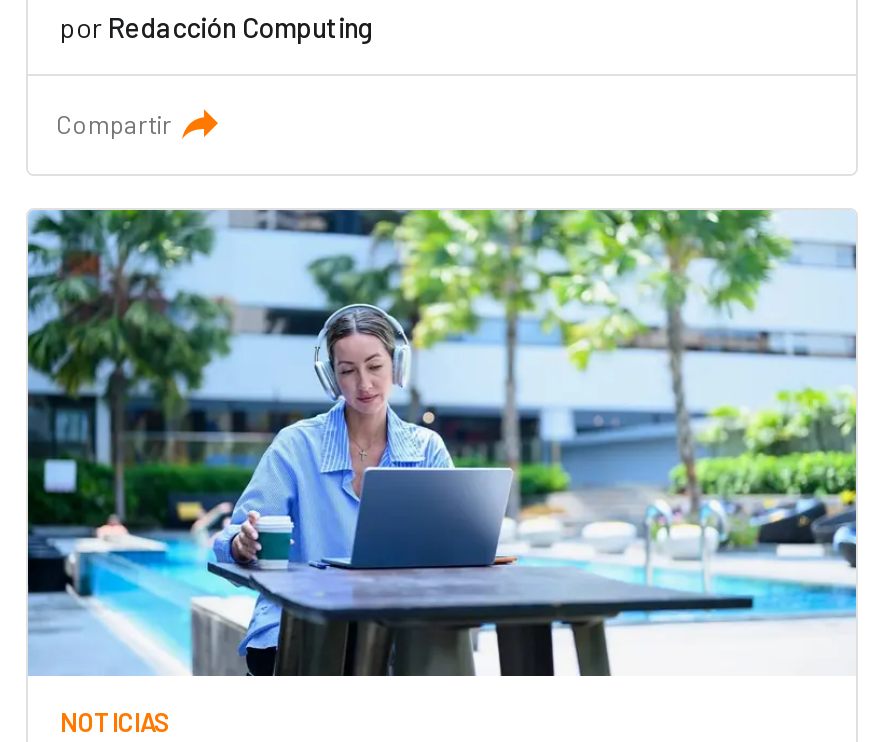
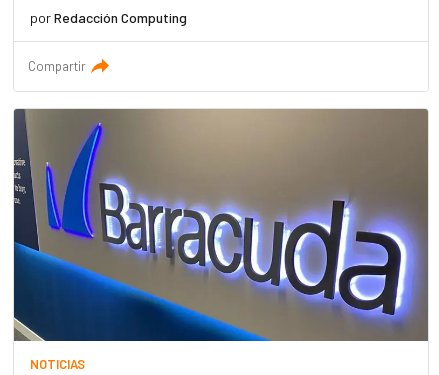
[26,208,858,678] [image] -> [13,108,429,342] [image]

